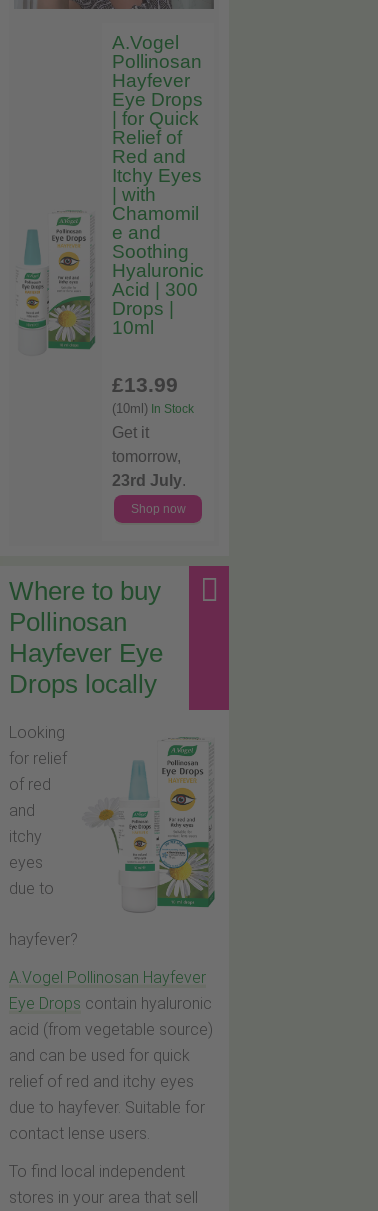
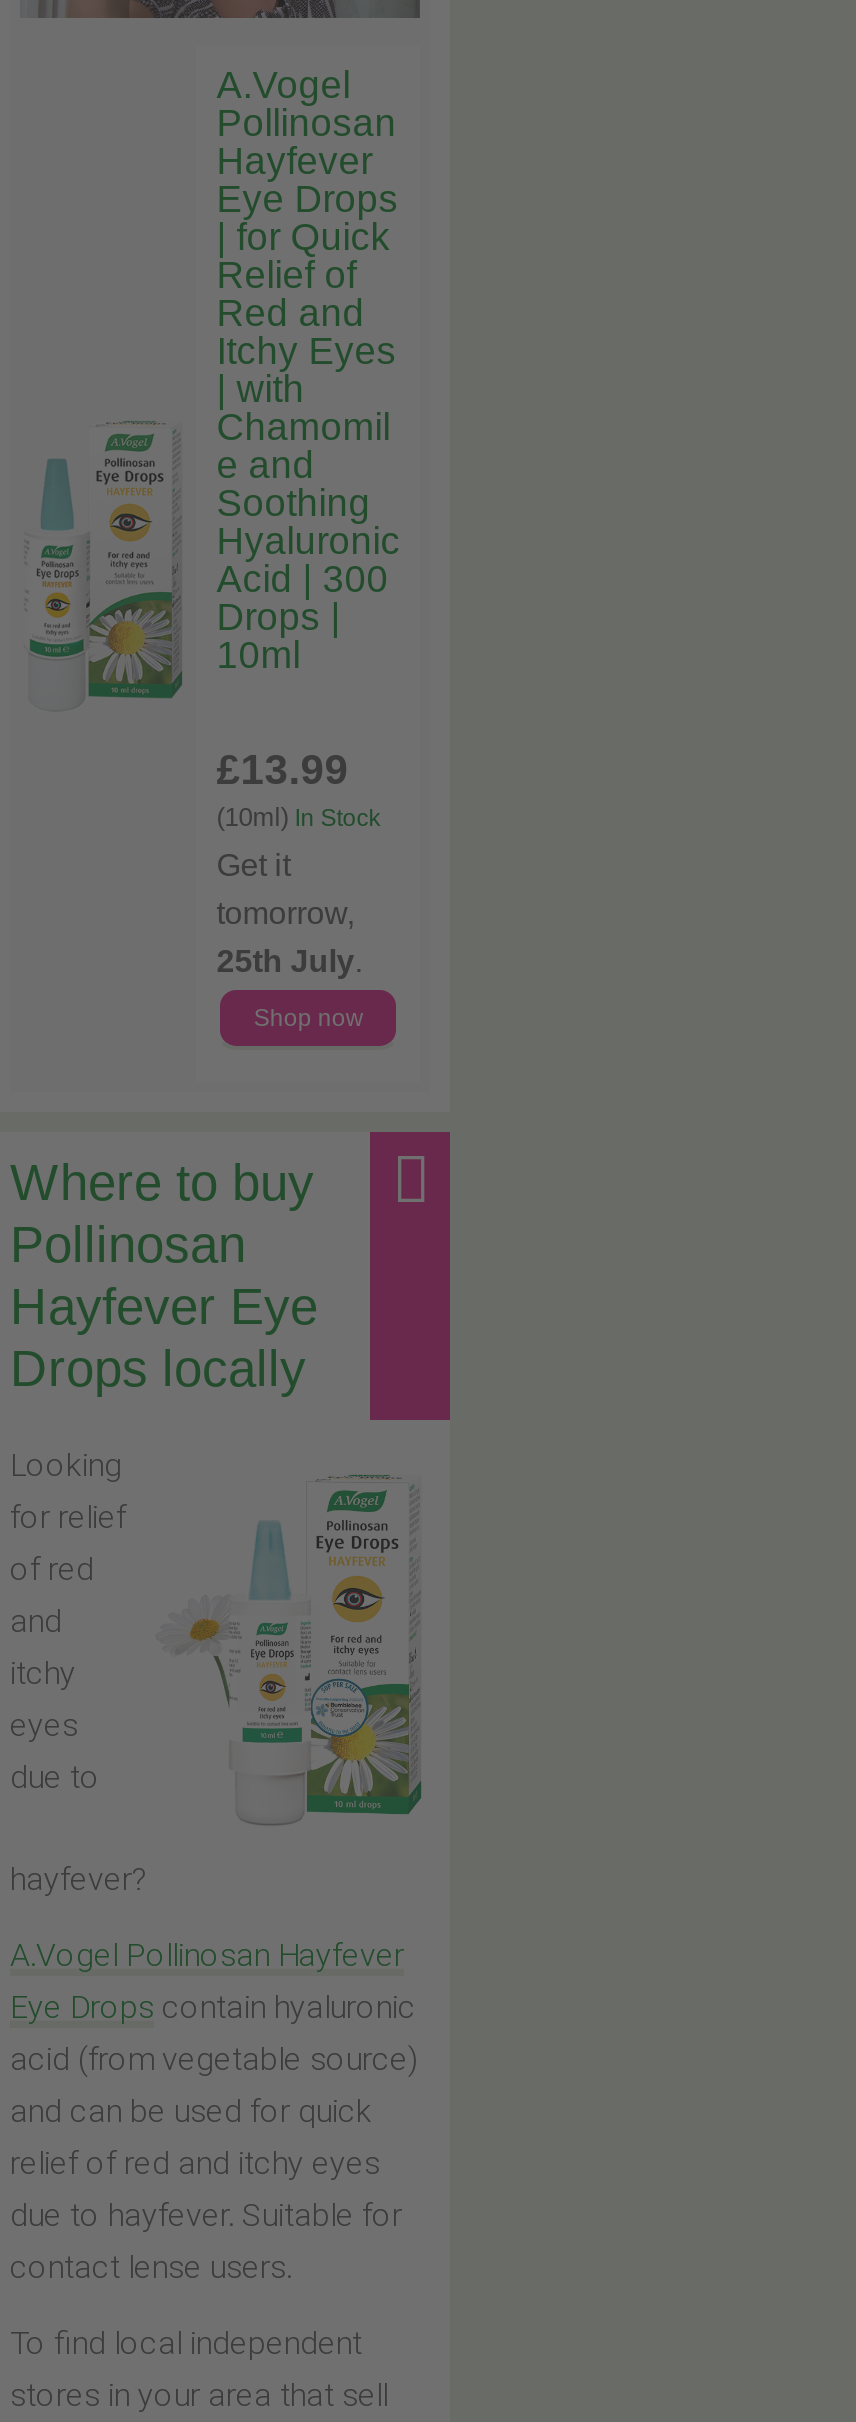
[112,472,186,489] 23rd July. -> [216,944,362,978] 25th July.

